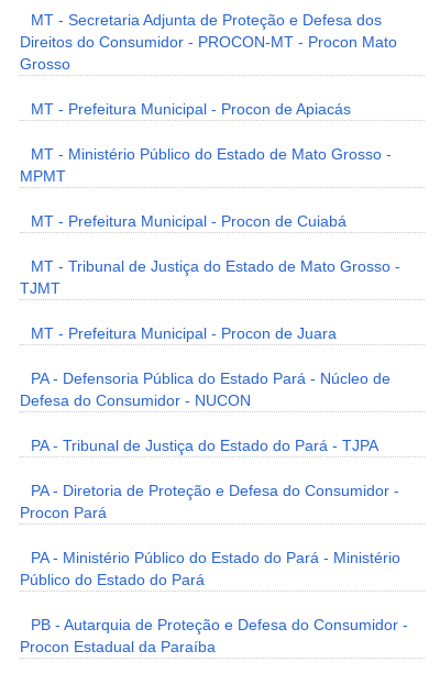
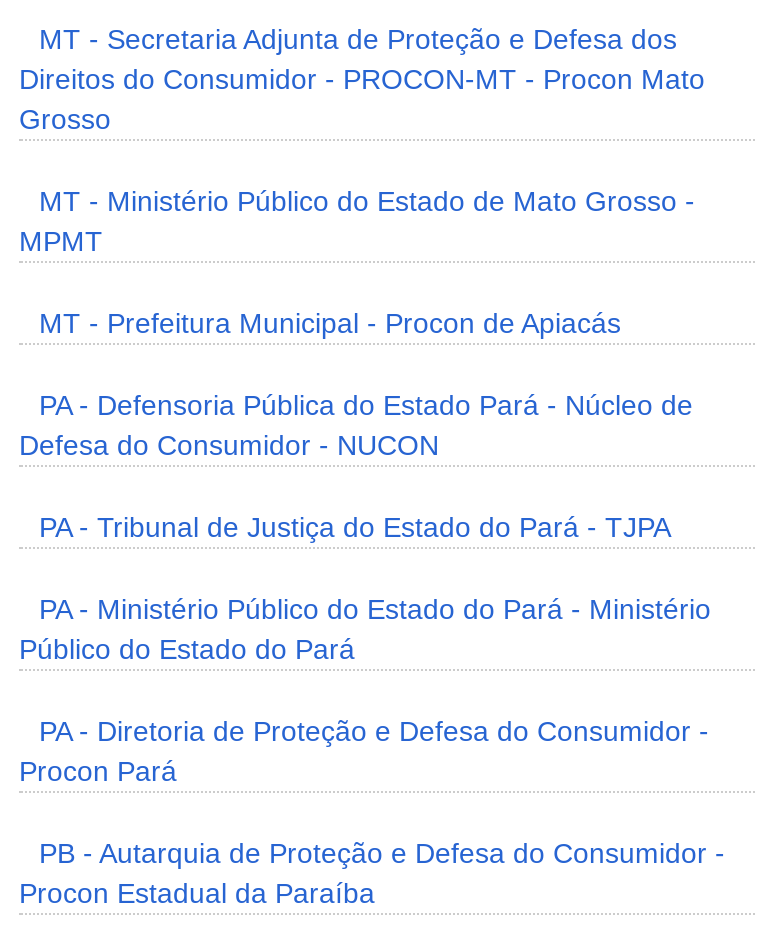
moved [31,100,351,118] -> [39,308,621,340]: MT - Prefeitura Municipal - Procon de Apiacás
[20,213,400,342] MT - Prefeitura Municipal - Procon de Cuiabá | MT - Tribunal de Justiça do Estado de Mato Grosso - | TJMT | MT - Prefeitura Municipal - Procon de Juara -> none
moved [20,549,400,589] -> [19,594,711,666]: PA - Ministério Público do Estado do Pará - Ministério | Público do Estado do Pará

